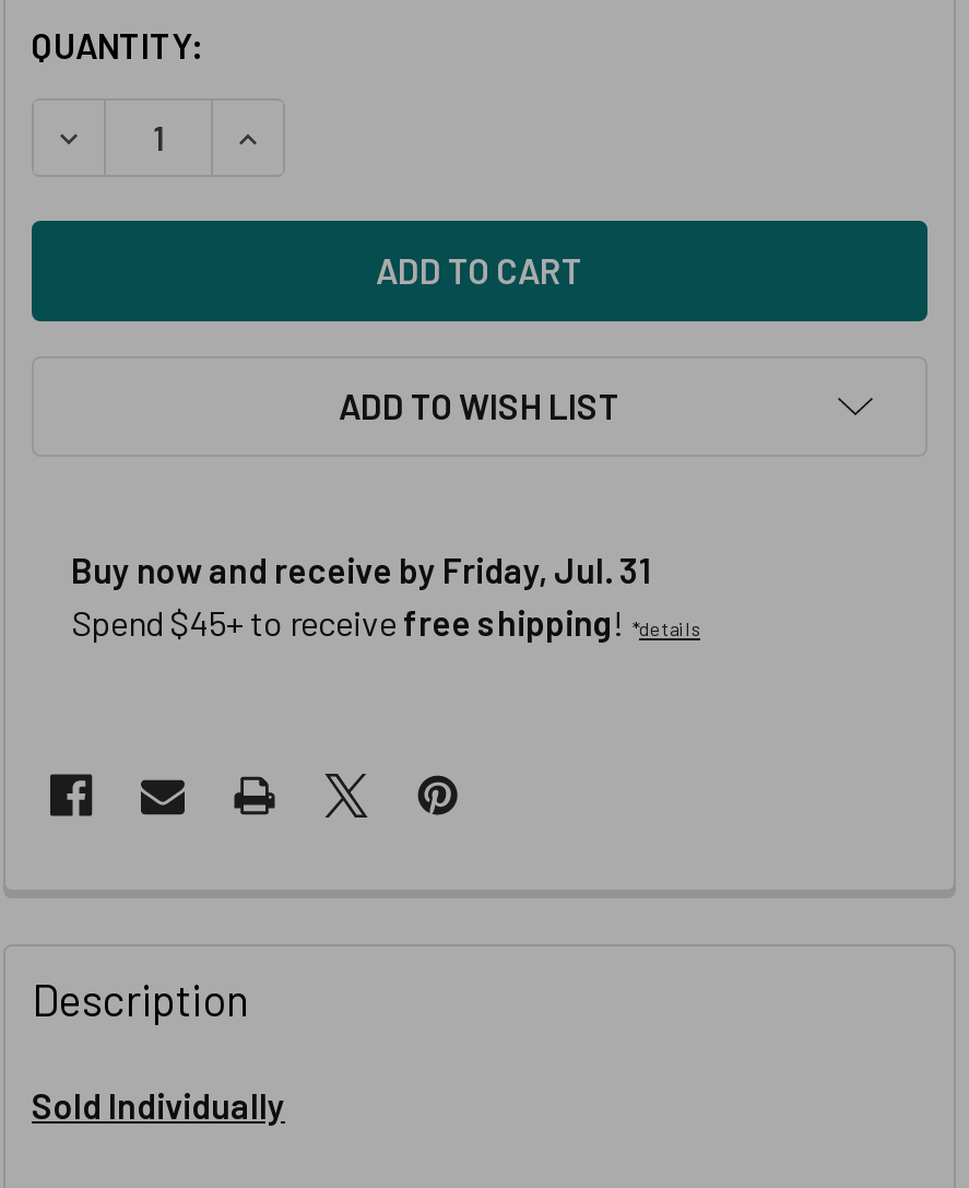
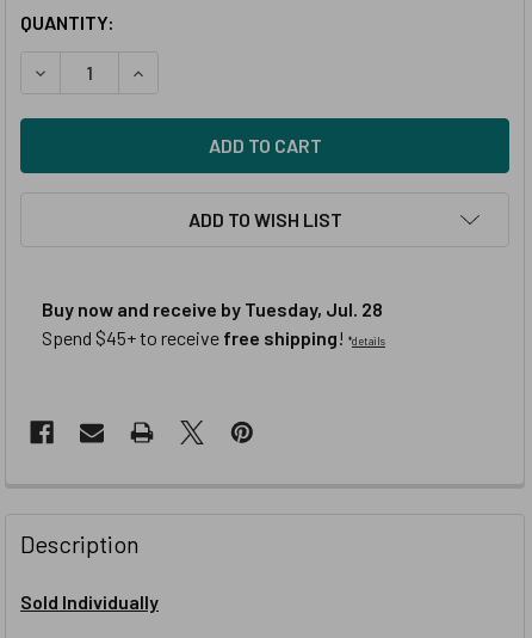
[71,548,652,590] Buy now and receive by Friday, Jul. 31 -> [42,297,383,320] Buy now and receive by Tuesday, Jul. 28

